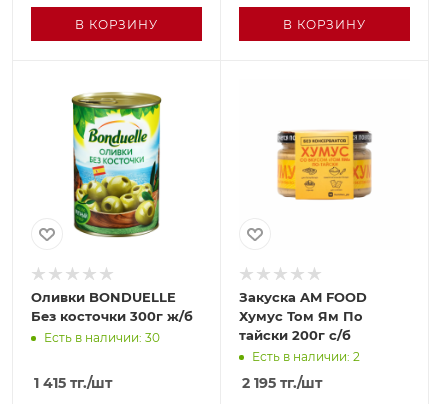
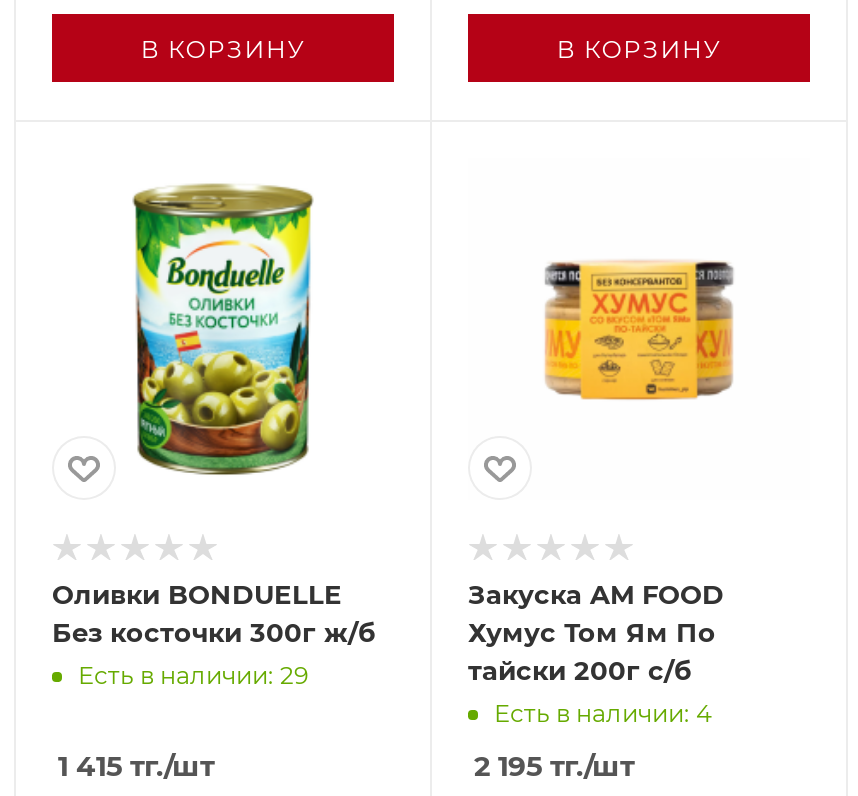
[44,330,160,345] Есть в наличии: 30 -> [78,660,308,690] Есть в наличии: 29
[252,349,360,364] Есть в наличии: 2 -> [494,698,712,728] Есть в наличии: 4

